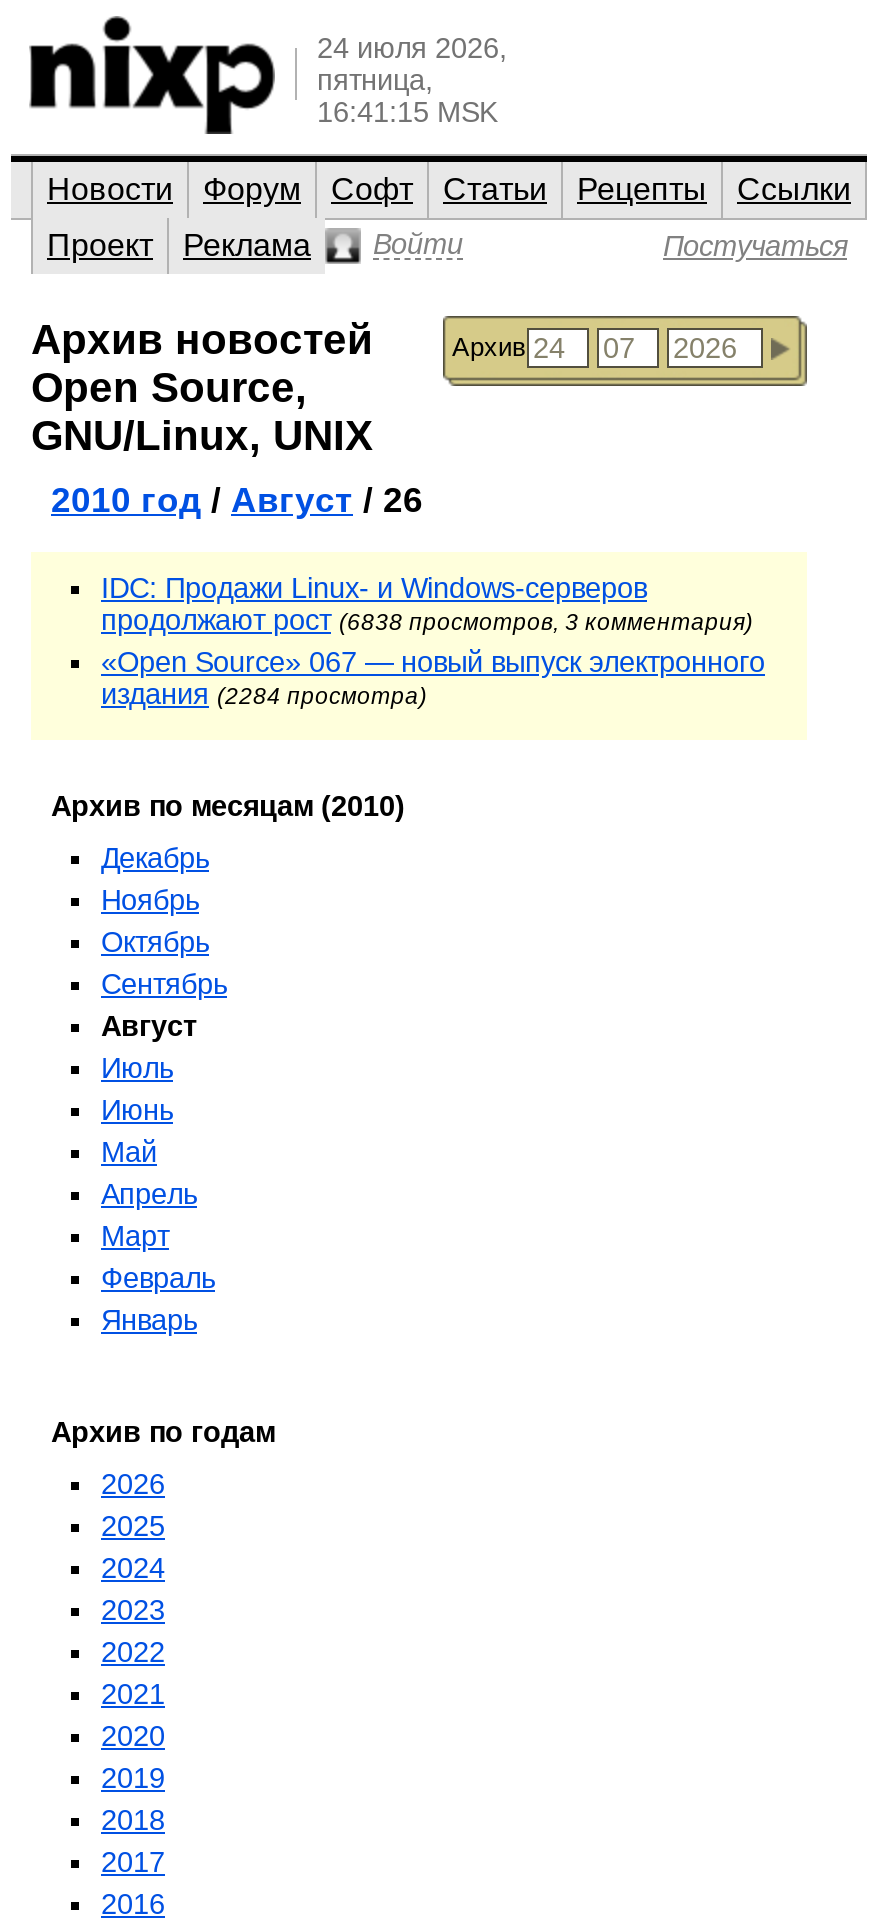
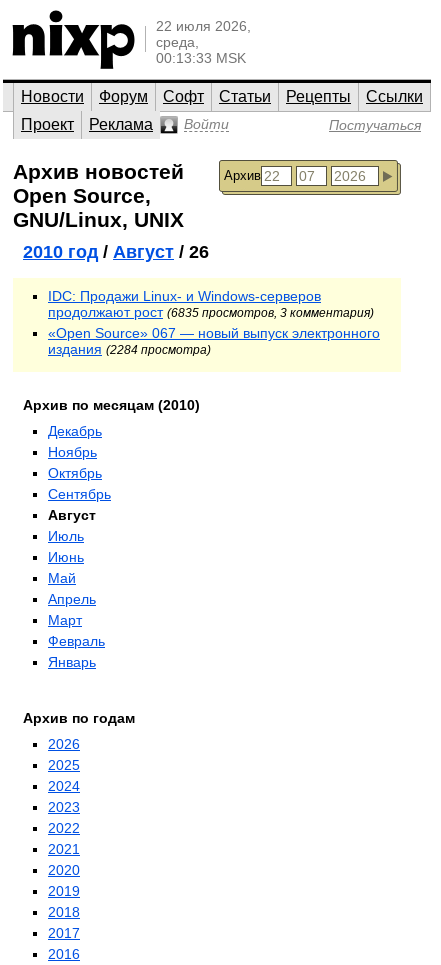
[317,32,507,128] 24 июля 2026, | пятница, | 16:41:15 MSK -> [156,18,251,66] 22 июля 2026, | среда, | 00:13:33 MSK
[101,604,753,636] продолжают рост (6838 просмотров, 3 комментария) -> [48,304,374,320] продолжают рост (6835 просмотров, 3 комментария)

